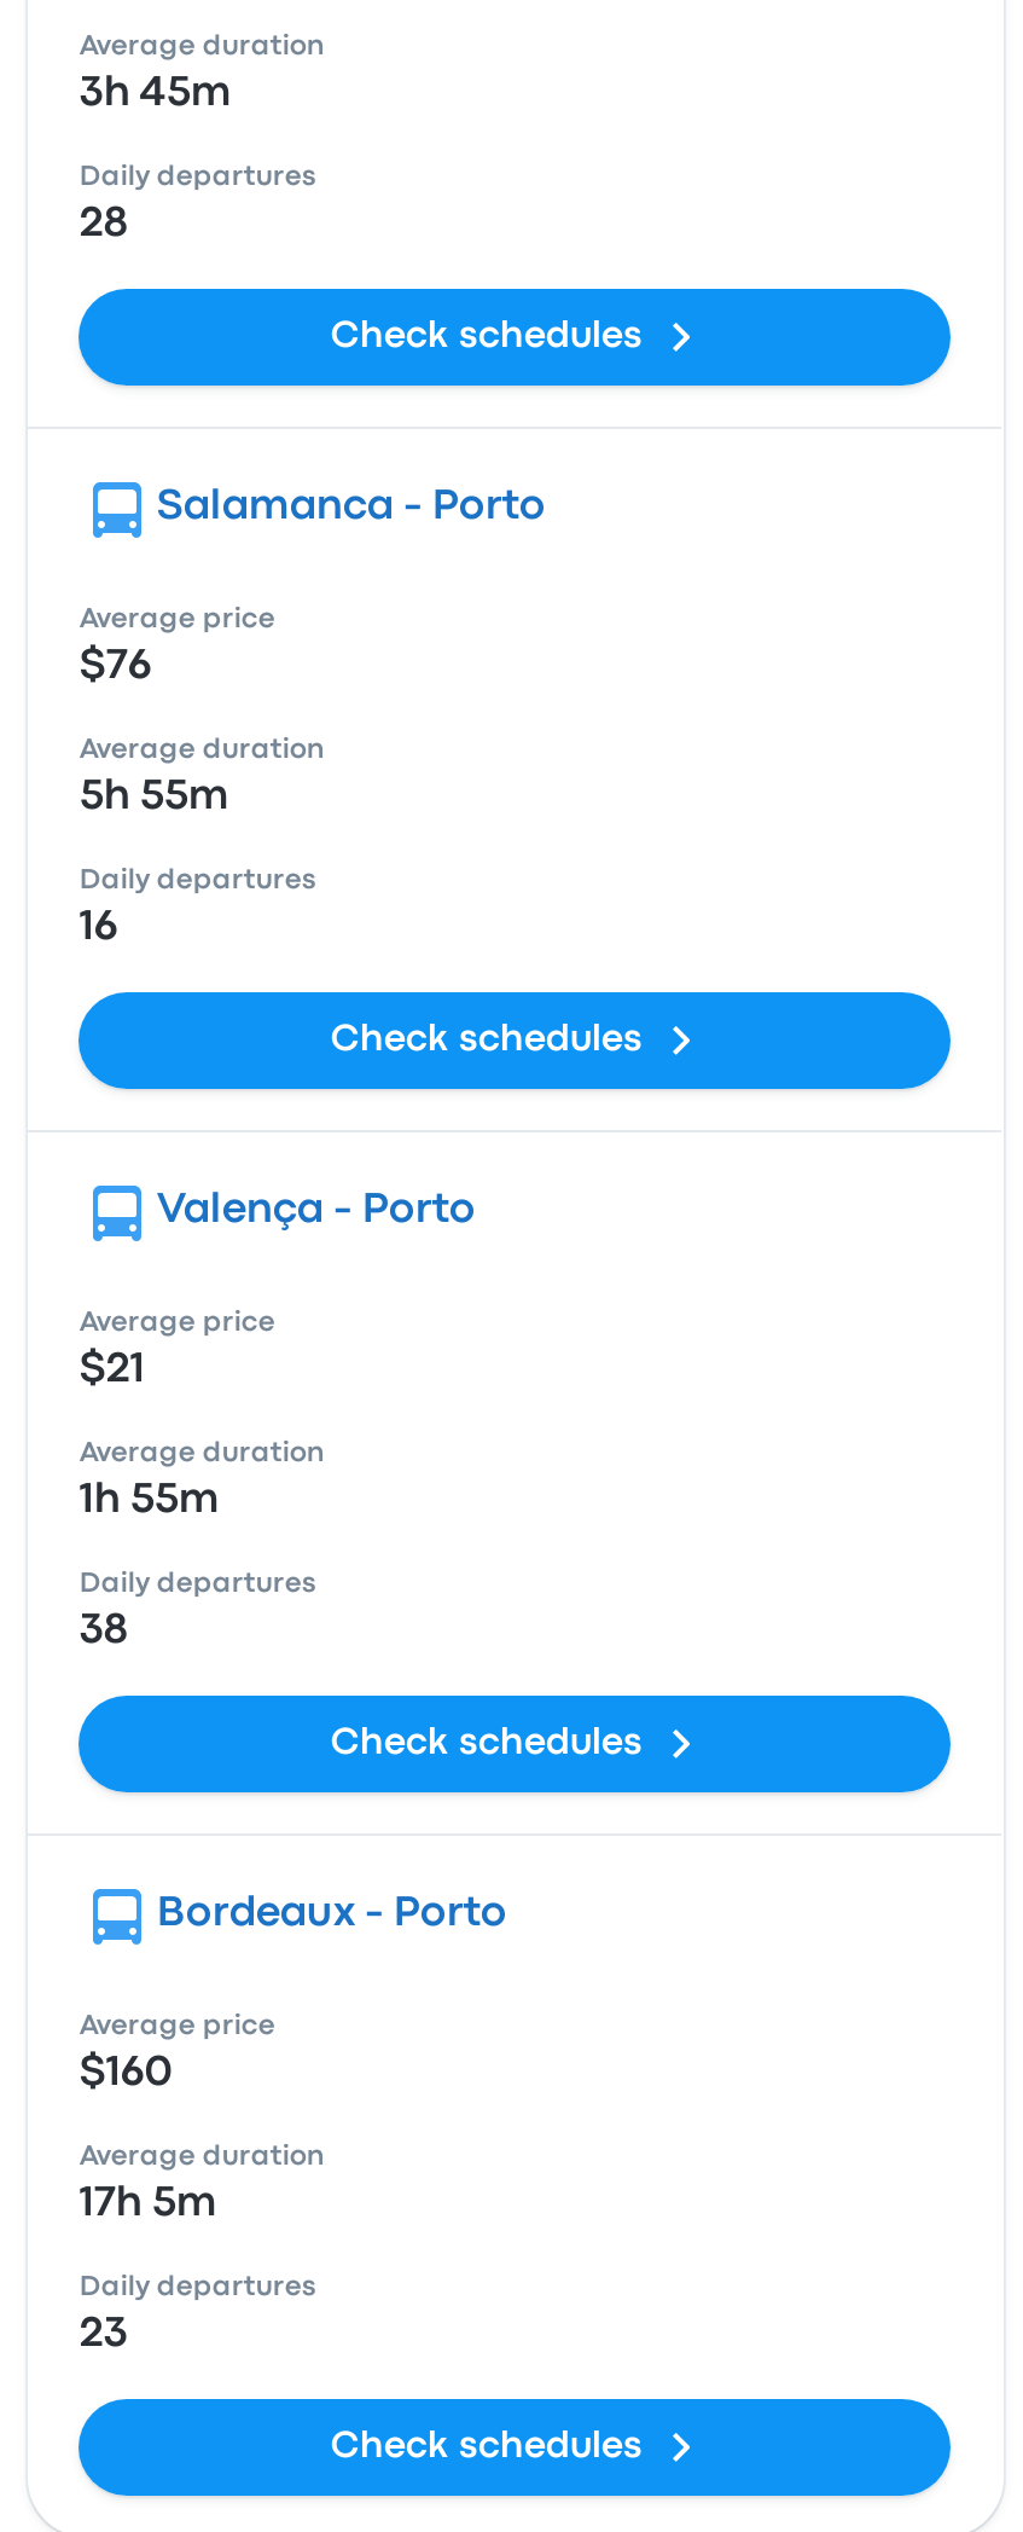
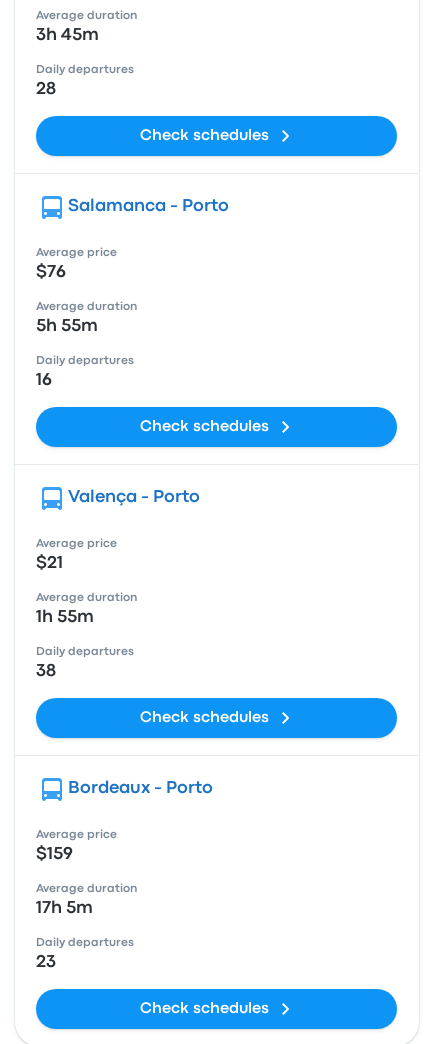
[79,2056,171,2092] $160 -> [36,847,73,862] $159

